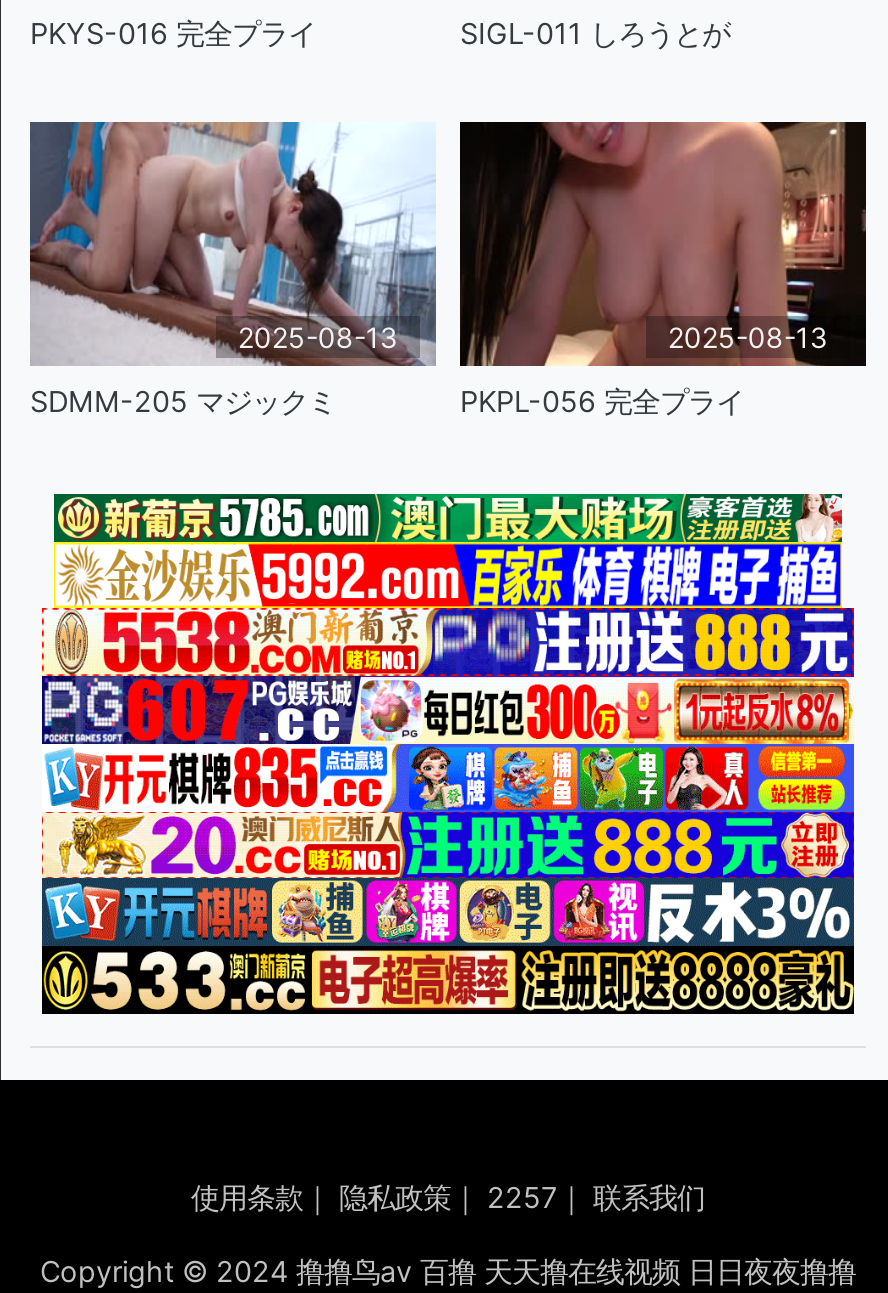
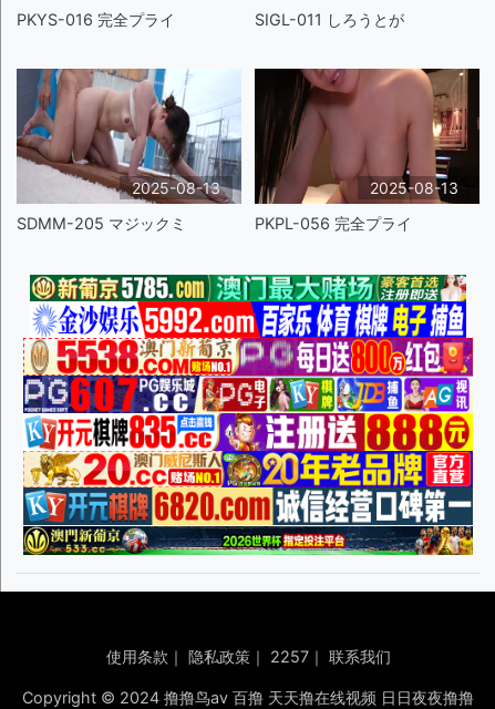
[42,494,856,1018] [image] -> [23,276,474,556] [image]

